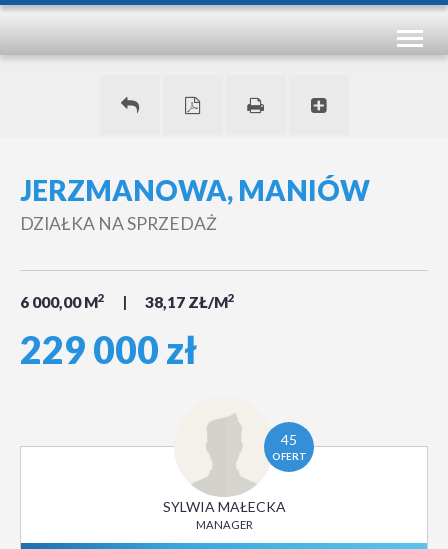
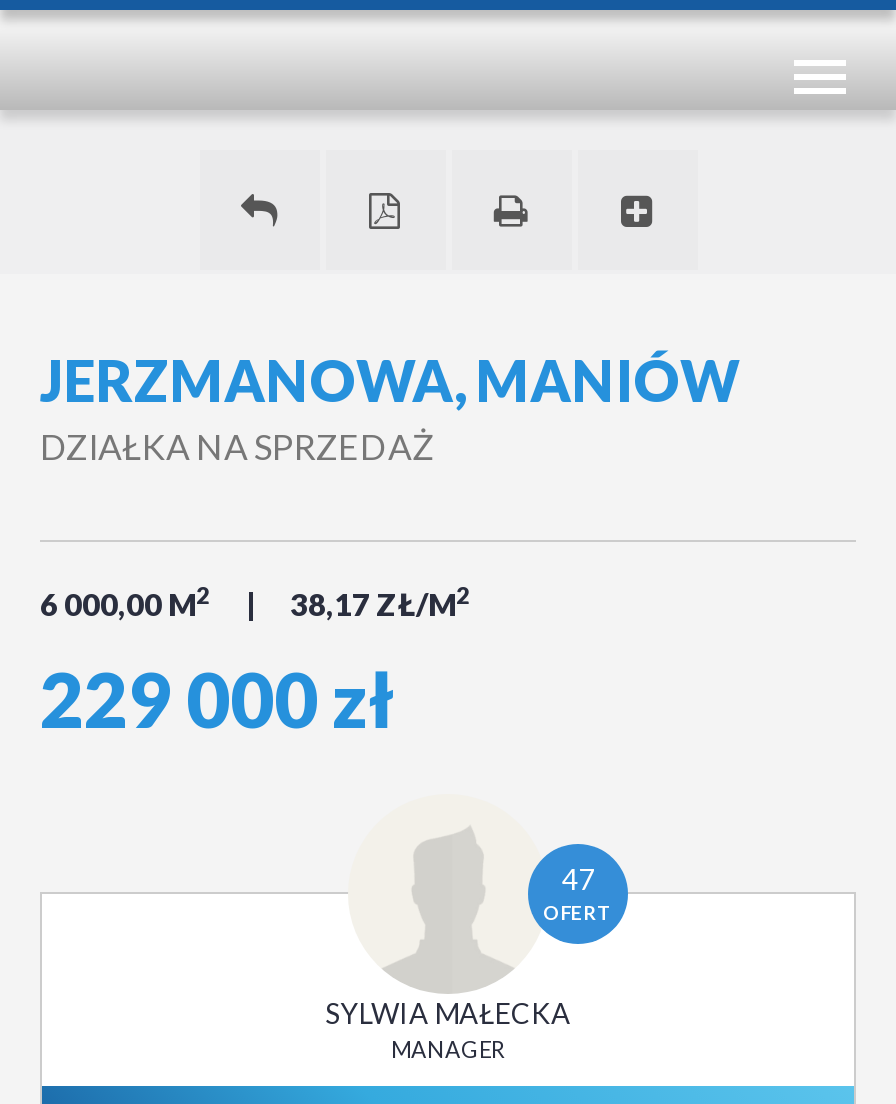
[281,431,297,448] 45 -> [562,862,594,896] 47

